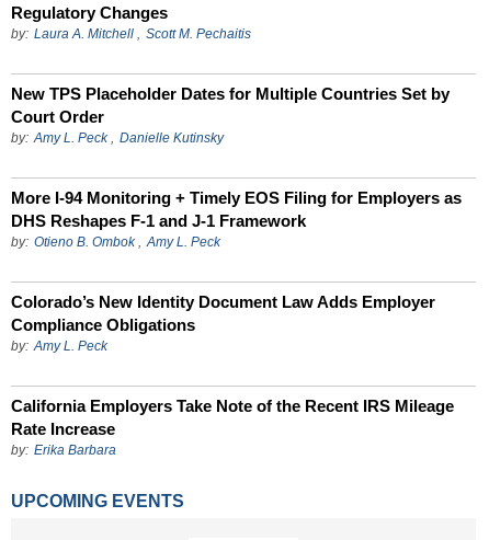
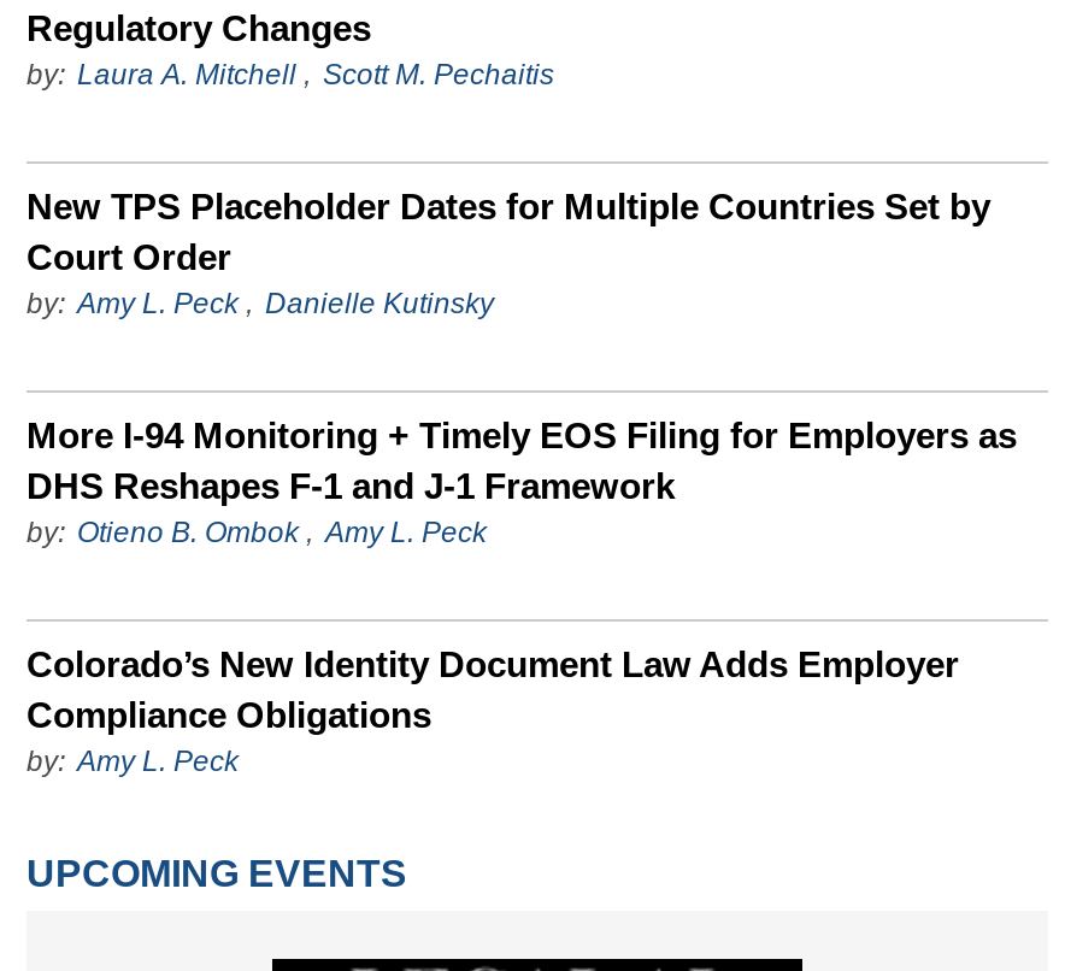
[11,397,454,458] California Employers Take Note of the Recent IRS Mileage | Rate Increase | by: Erika Barbara -> none

